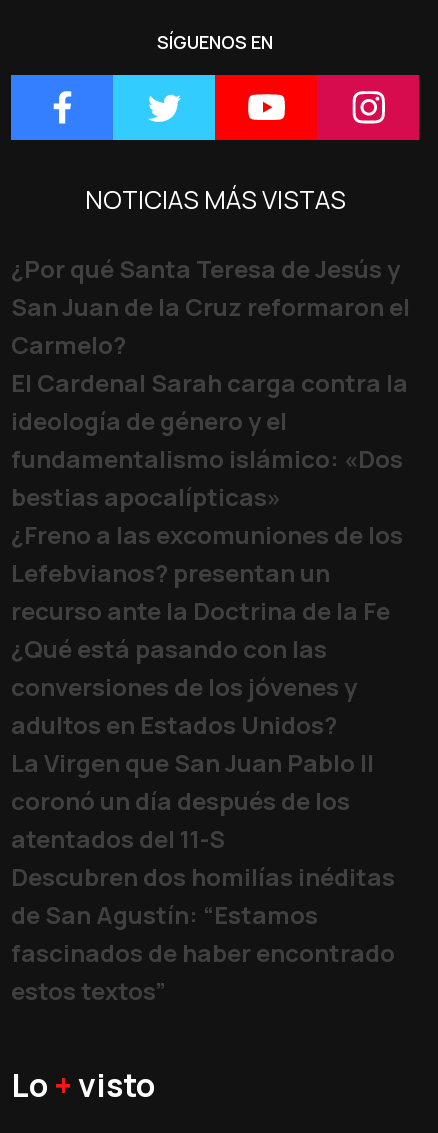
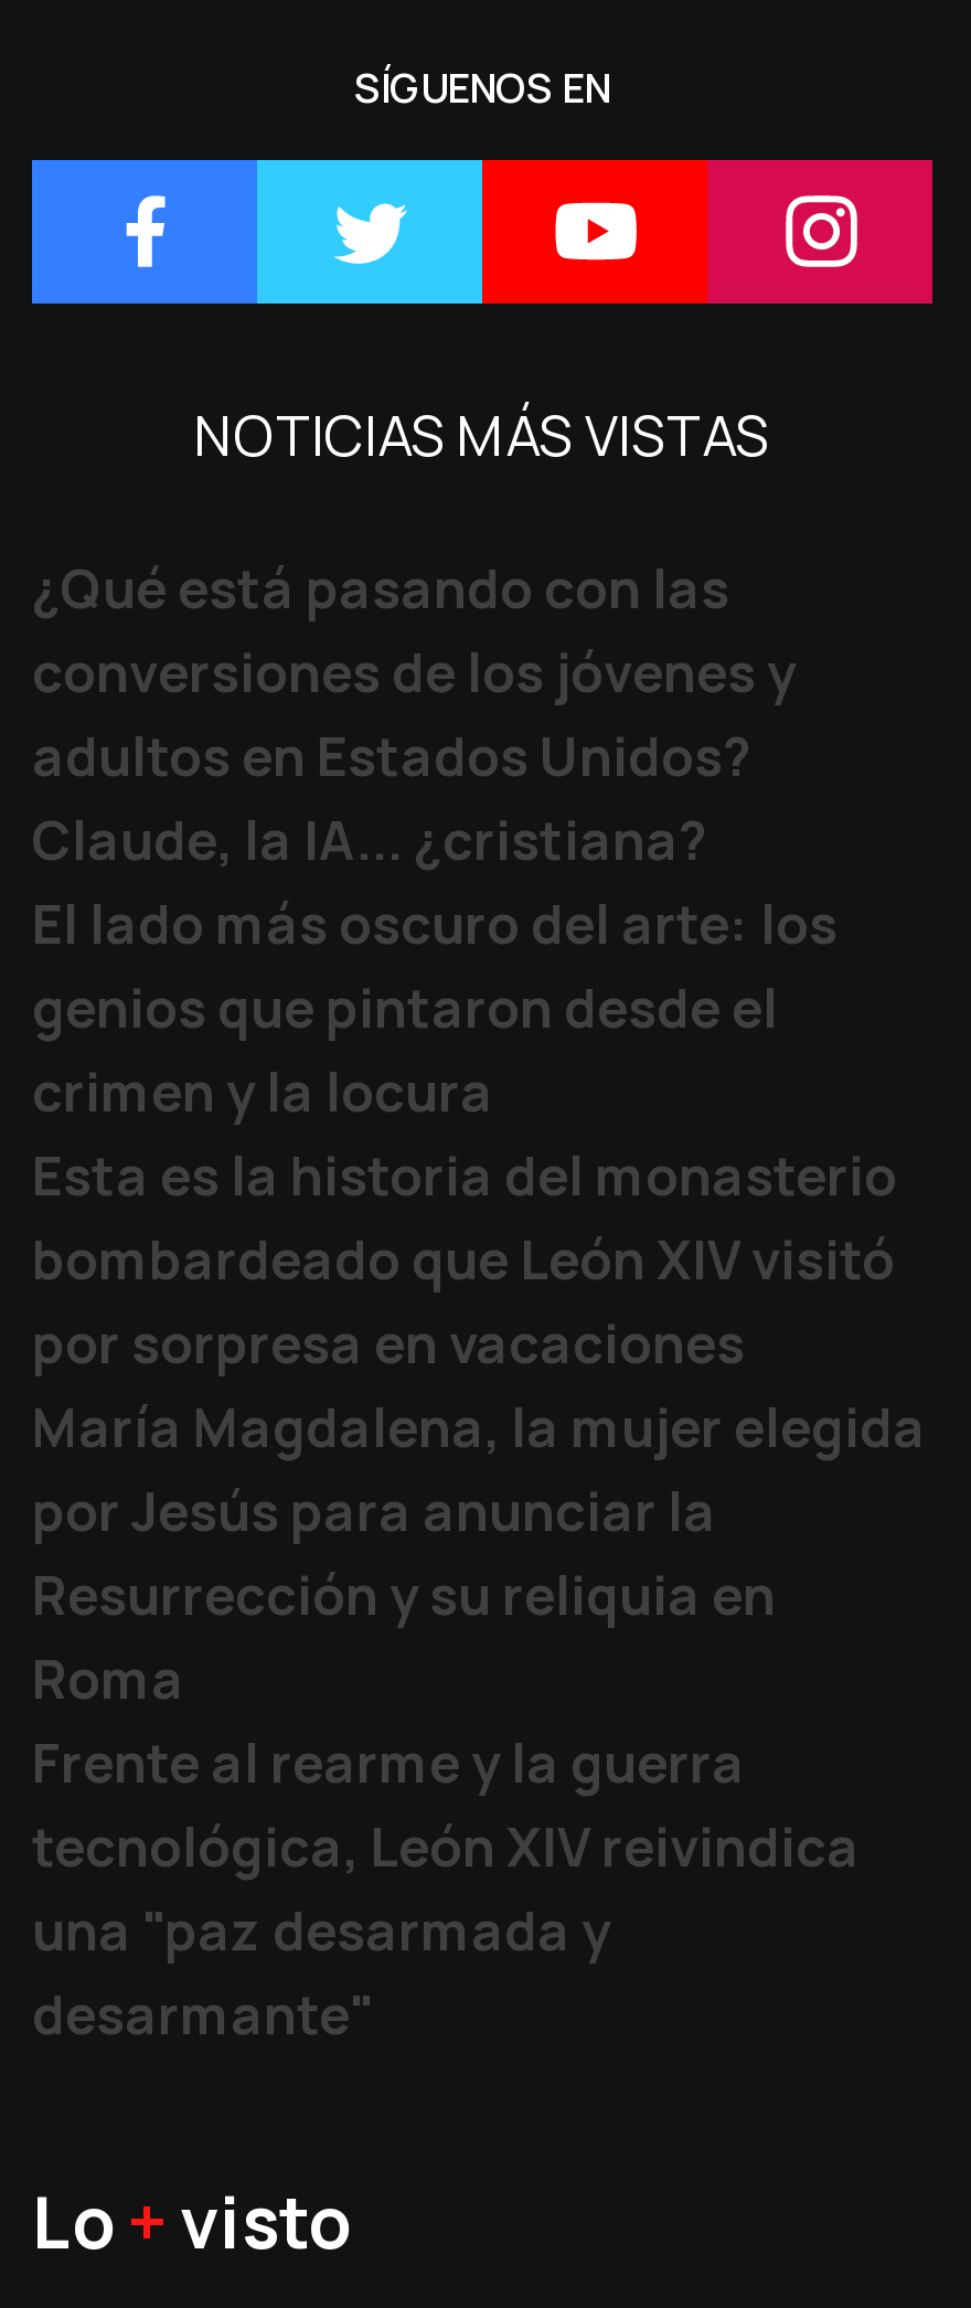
[11,252,410,627] ¿Por qué Santa Teresa de Jesús y | San Juan de la Cruz reformaron el | Carmelo? | El Cardenal Sarah carga contra la | ideología de género y el | fundamentalismo islámico: «Dos | bestias apocalípticas» | ¿Freno a las excomuniones de los | Lefebvianos? presentan un | recurso ante la Doctrina de la Fe -> none
moved [11,632,357,741] -> [32,551,796,791]: ¿Qué está pasando con las | conversiones de los jóvenes y | adultos en Estados Unidos?
[11,746,395,1007] La Virgen que San Juan Pablo II | coronó un día después de los | atentados del 11-S | Descubren dos homilías inéditas | de San Agustín: “Estamos | fascinados de haber encontrado | estos textos” -> [32,802,926,2050] Claude, la IA... ¿cristiana? | El lado más oscuro del arte: los | genios que pintaron desde el | crimen y la locura | Esta es la historia del monasterio | bombardeado que León XIV visitó | por sorpresa en vacaciones | María Magdalena, la mujer elegida | por Jesús para anunciar la | Resurrección y su reliquia en | Roma | Frente al rearme y la guerra | tecnológica, León XIV reivindica | una "paz desarmada y | desarmante"

